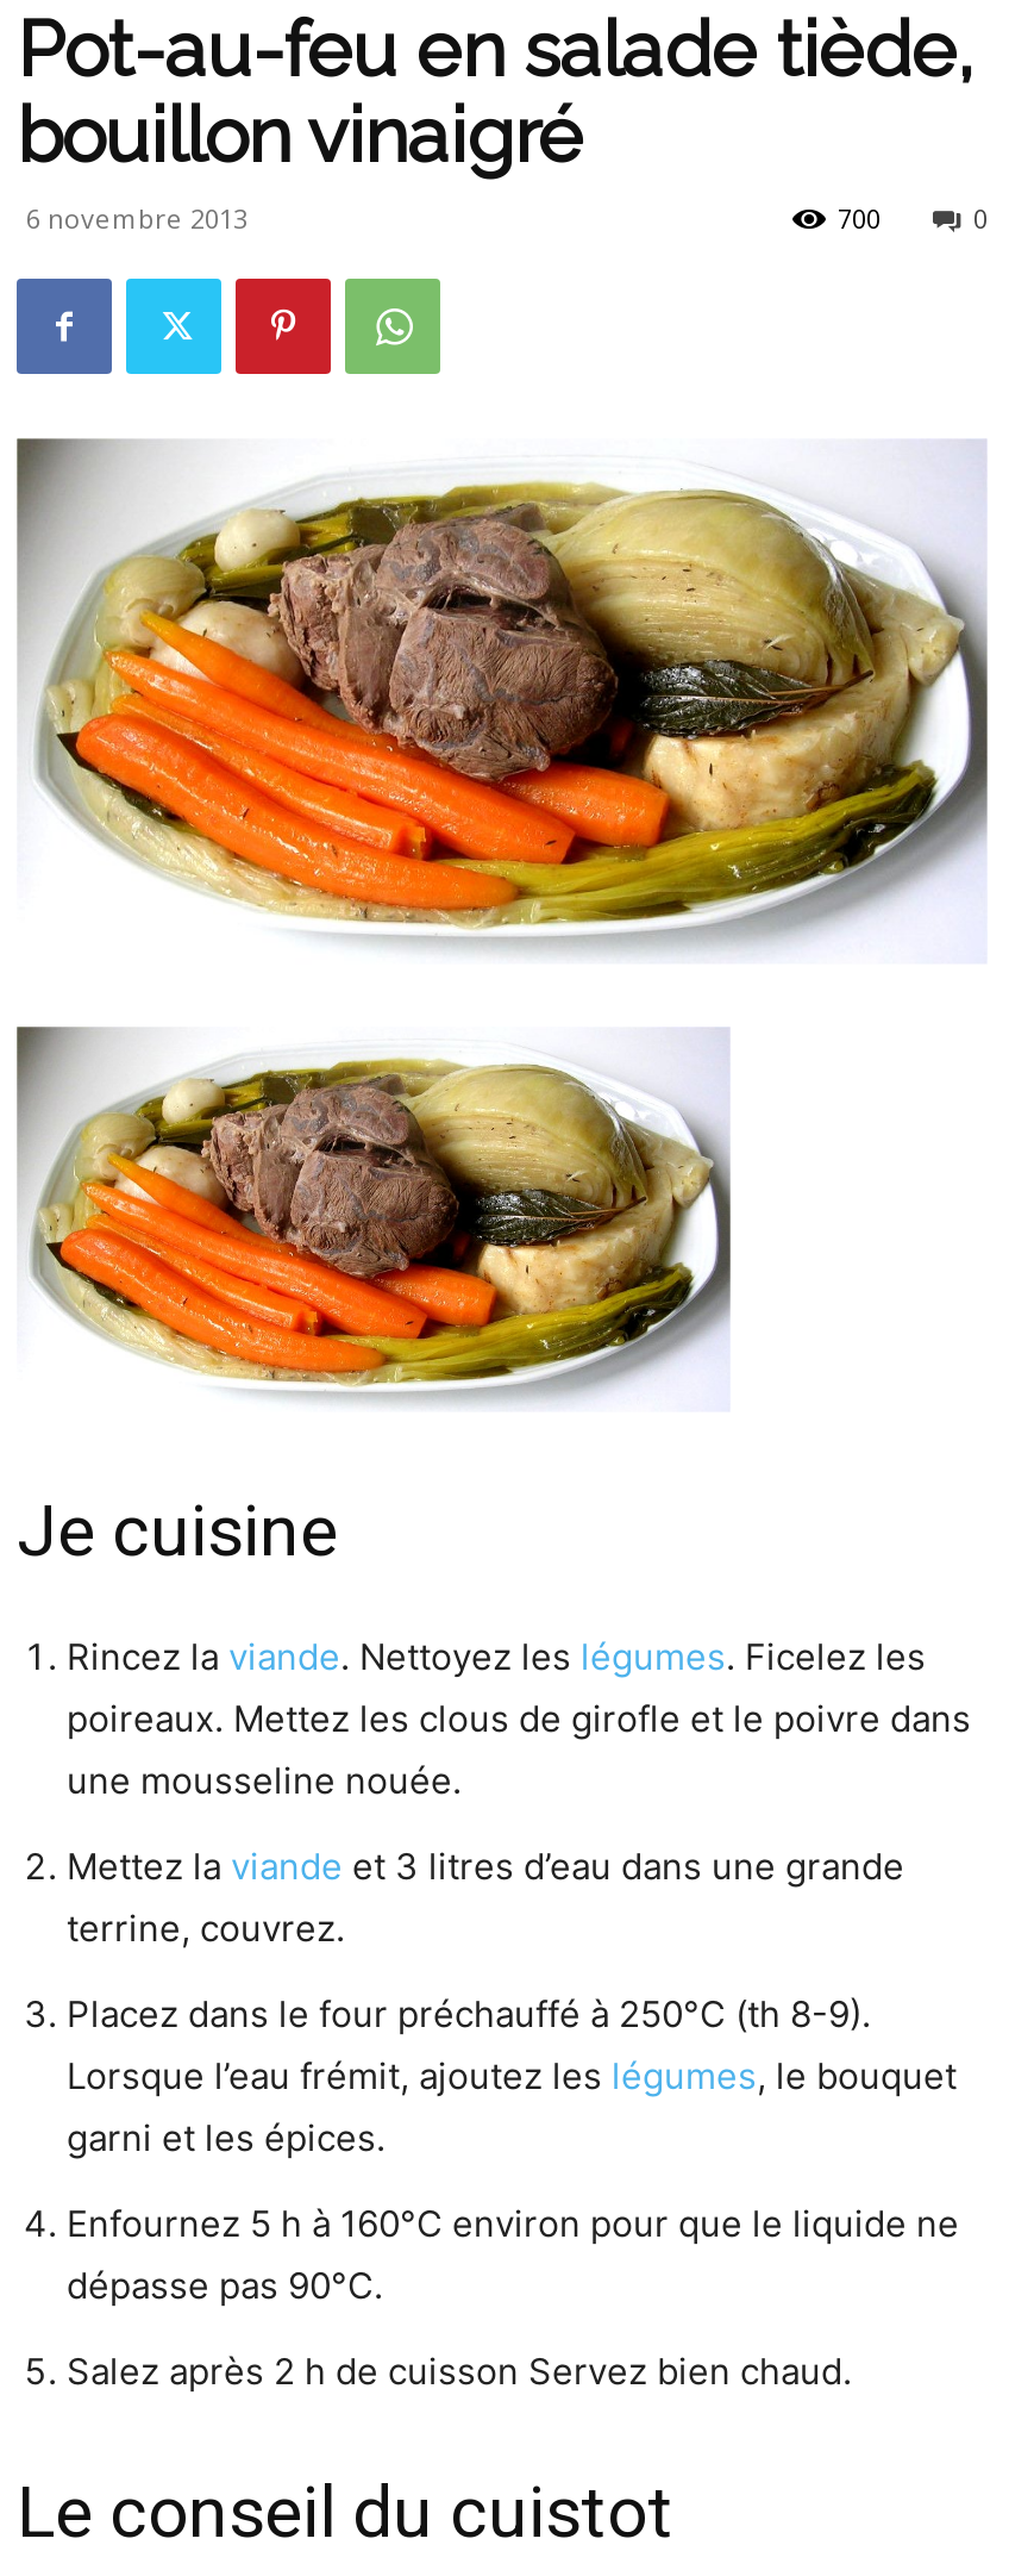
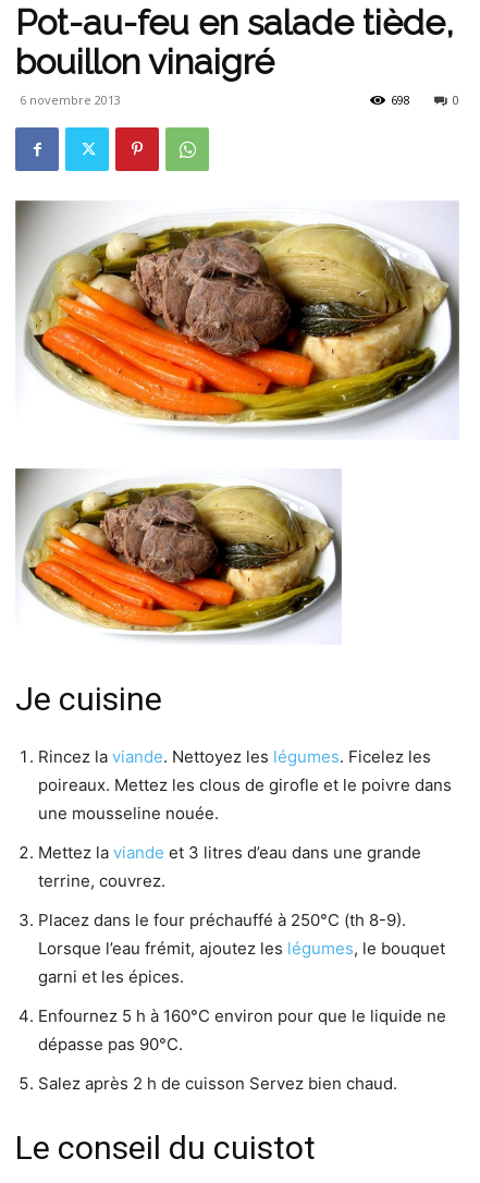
[838,200,881,236] 700 -> [391,92,410,108] 698

